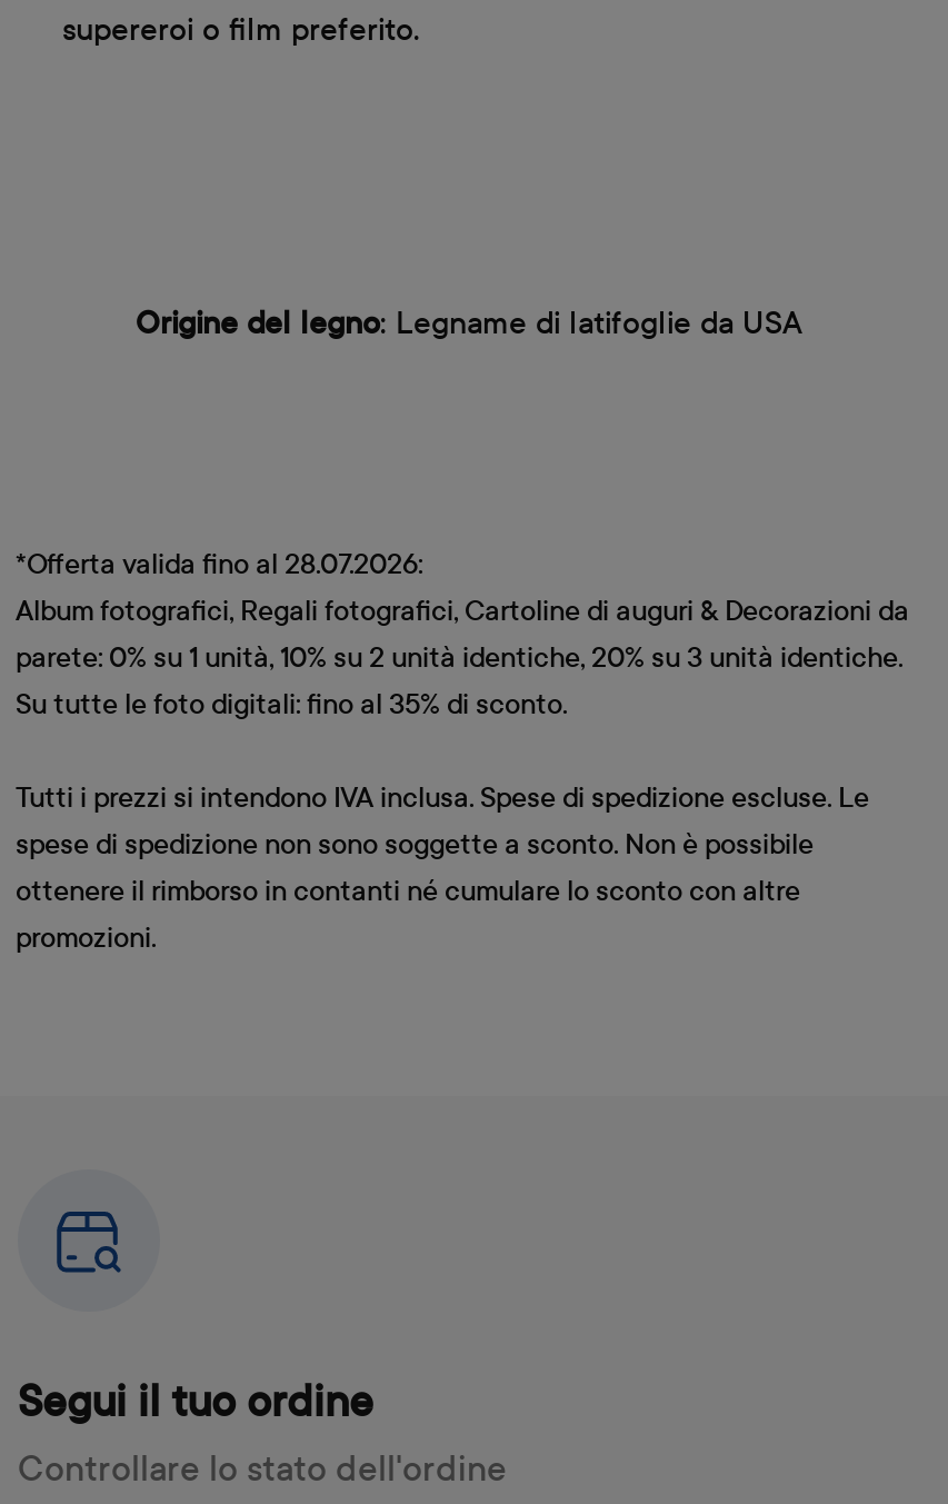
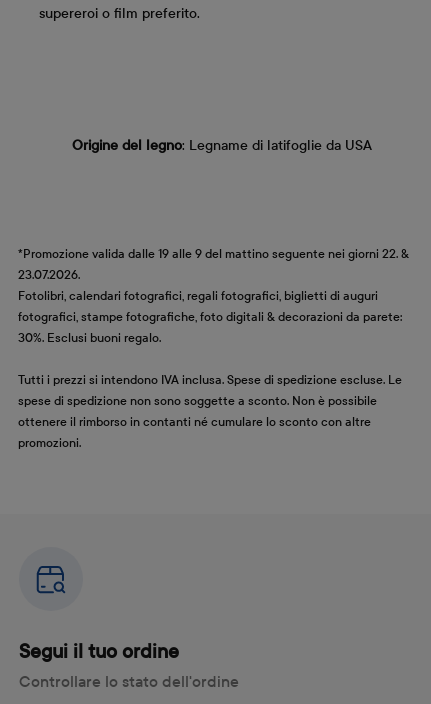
[16,549,909,721] *Offerta valida fino al 28.07.2026: | Album fotografici, Regali fotografici, Cartoline di auguri & Decorazioni da | parete: 0% su 1 unità, 10% su 2 unità identiche, 20% su 3 unità identiche. | Su tutte le foto digitali: fino al 35% di sconto. -> [18,247,409,345] *Promozione valida dalle 19 alle 9 del mattino seguente nei giorni 22. & | 23.07.2026. | Fotolibri, calendari fotografici, regali fotografici, biglietti di auguri | fotografici, stampe fotografiche, foto digitali & decorazioni da parete: | 30%. Esclusi buoni regalo.

